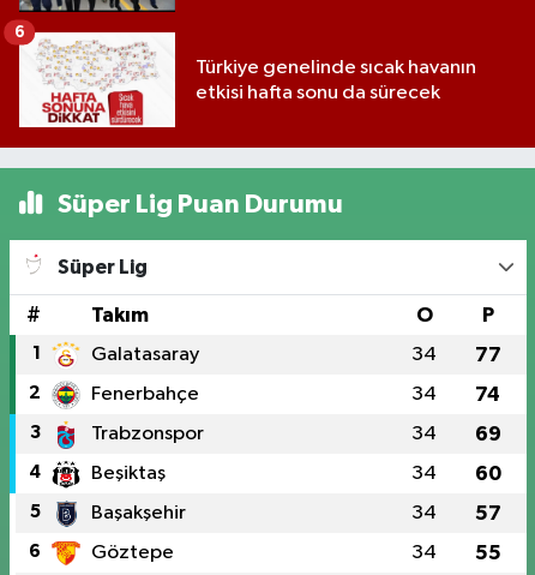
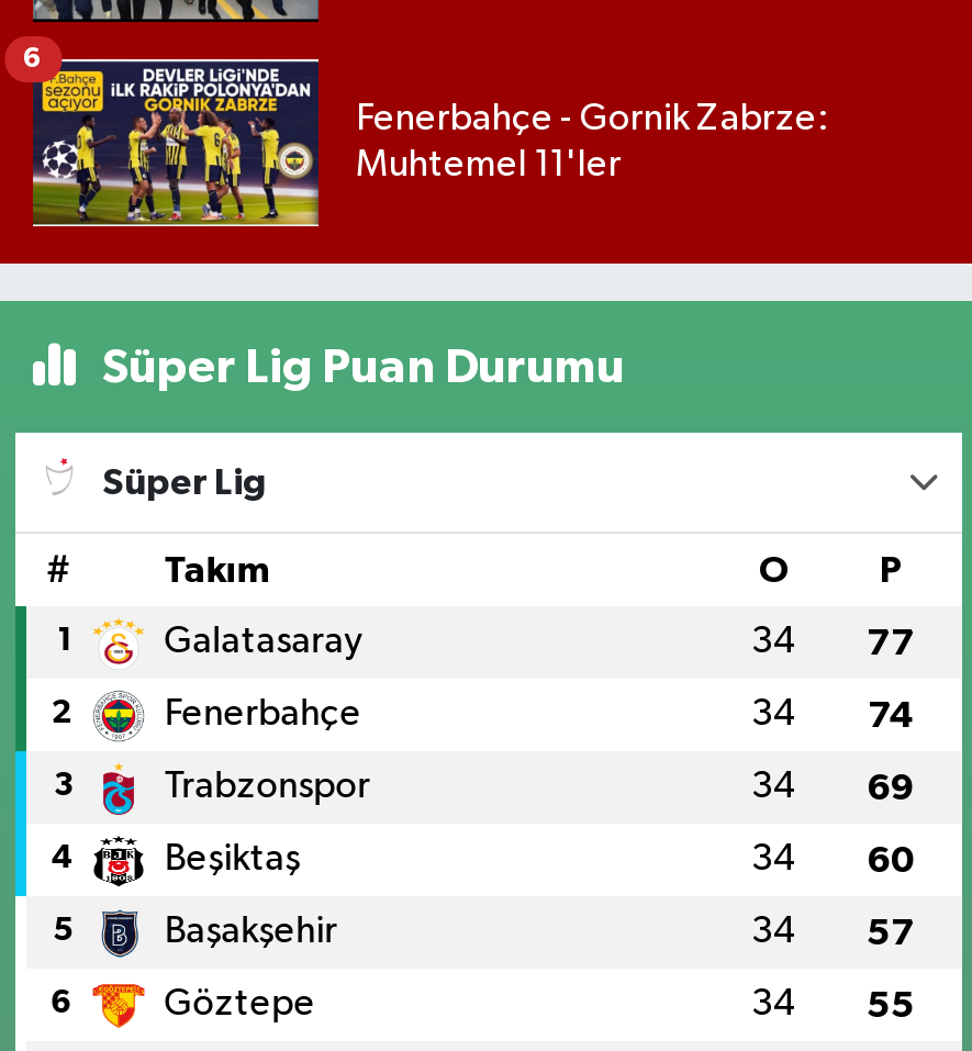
[18,32,476,127] [image] | Türkiye genelinde sıcak havanın | etkisi hafta sonu da sürecek -> [31,59,826,226] [image] | Fenerbahçe - Gornik Zabrze: | Muhtemel 11'ler

